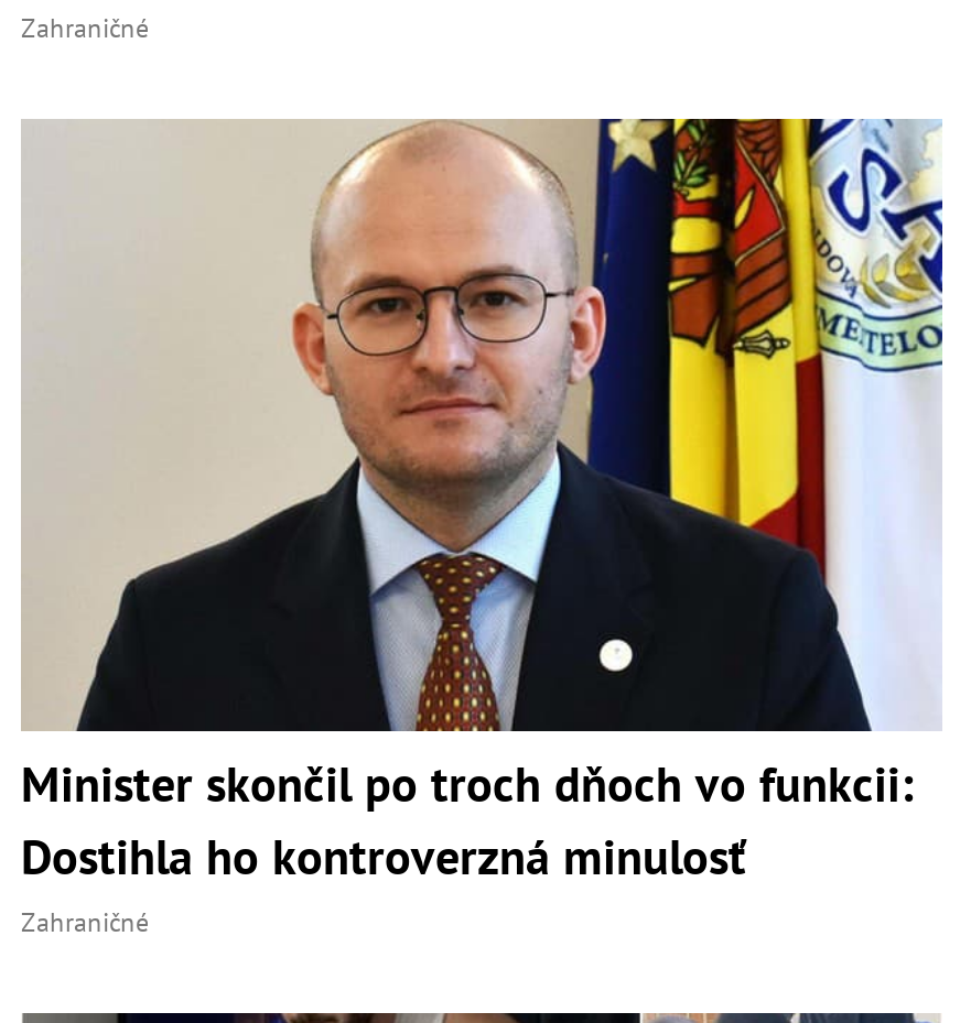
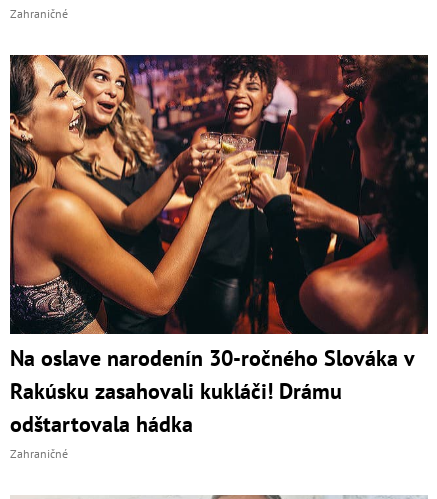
[21,116,945,664] [image] -> [9,54,429,335] [image]
[21,753,914,888] Minister skončil po troch dňoch vo funkcii: | Dostihla ho kontroverzná minulosť -> [10,343,414,437] Na oslave narodenín 30-ročného Slováka v | Rakúsku zasahovali kukláči! Drámu | odštartovala hádka

